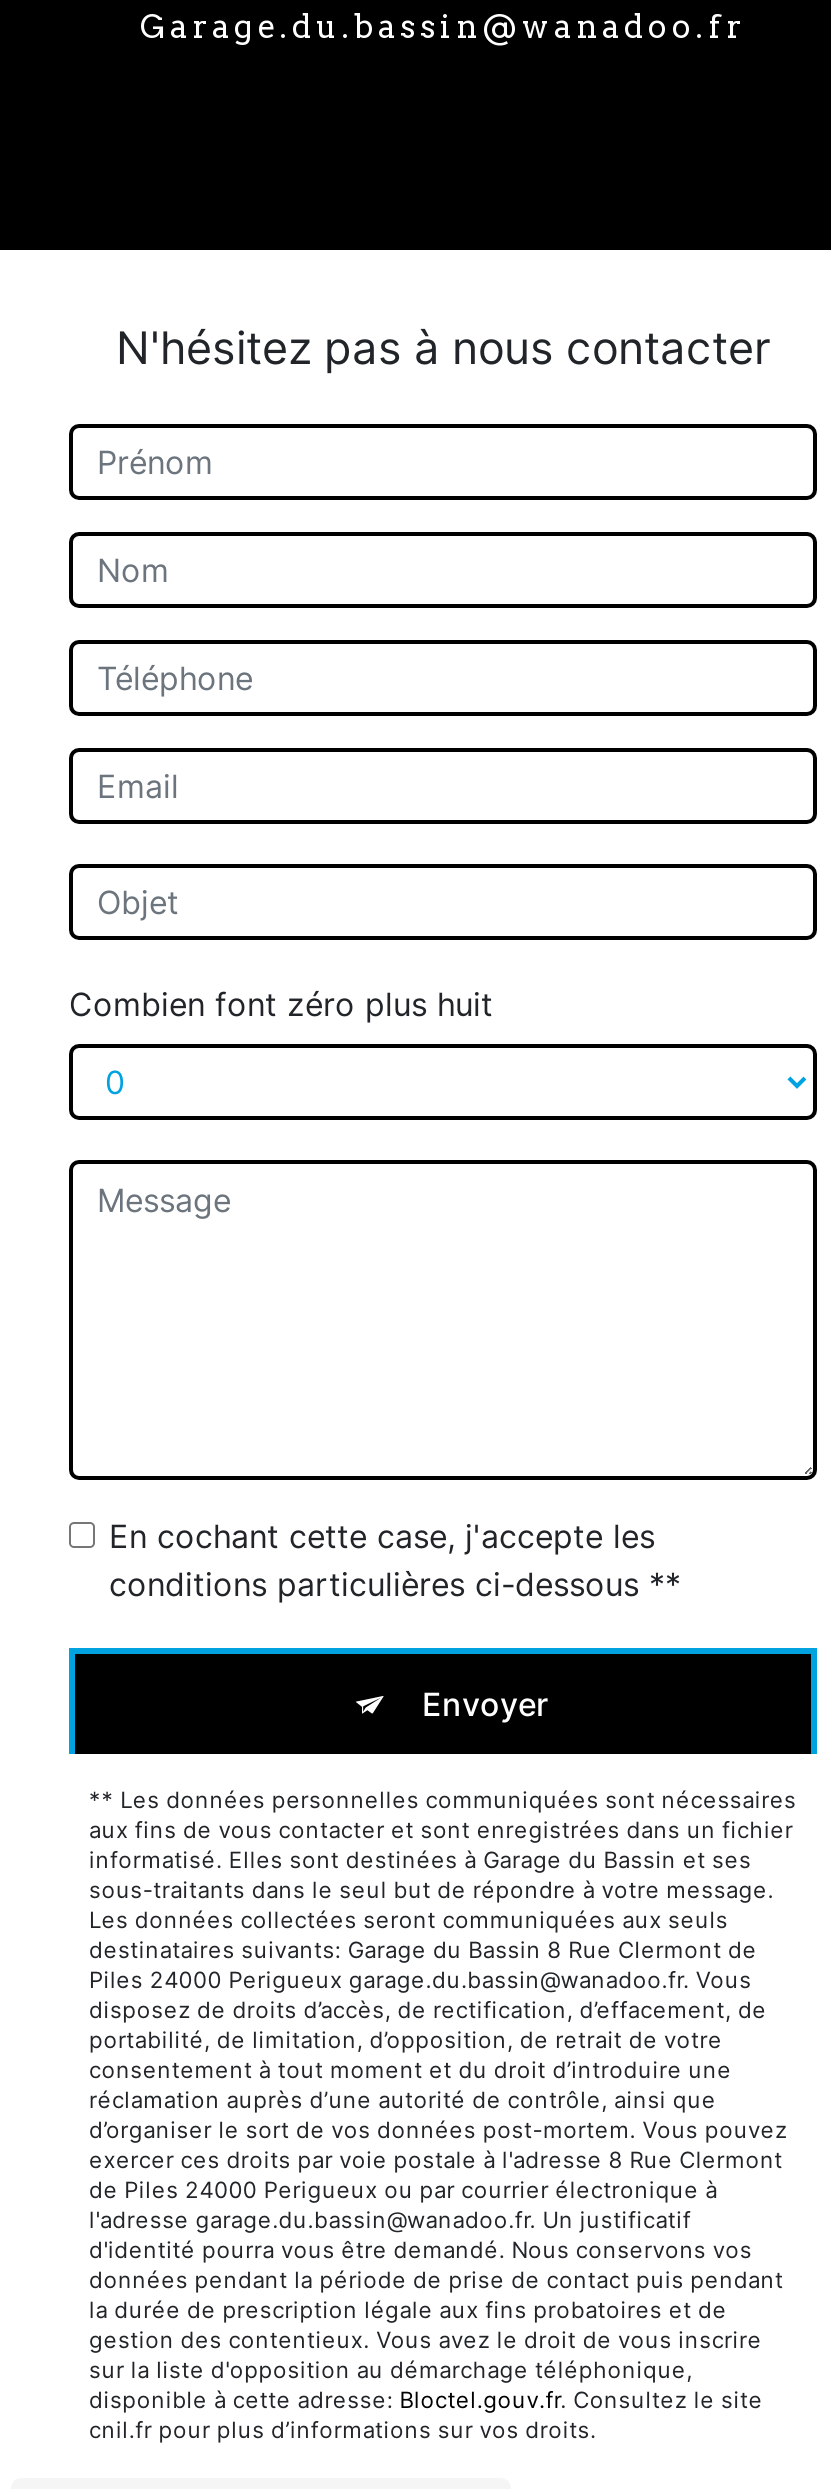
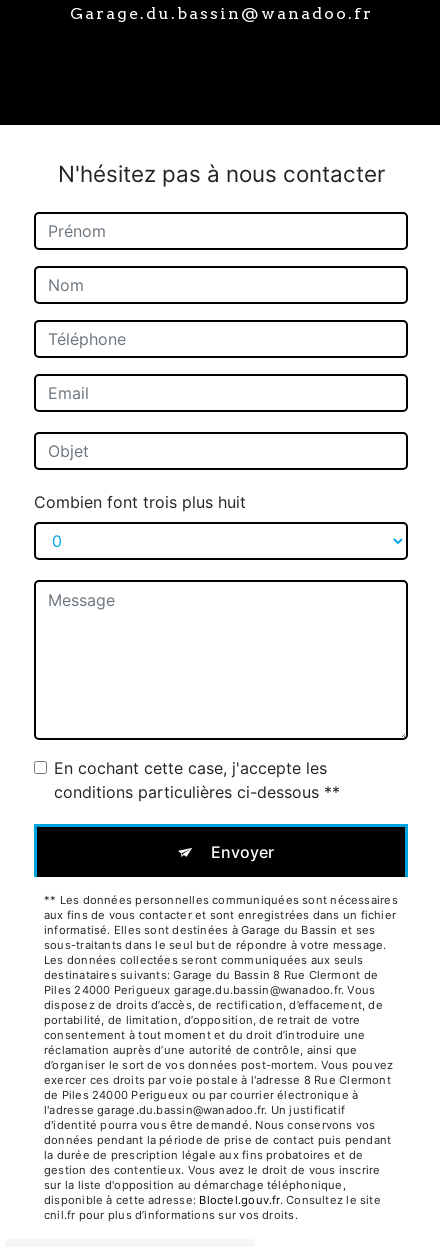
[69,984,493,1024] Combien font zéro plus huit -> [34,492,246,512] Combien font trois plus huit

